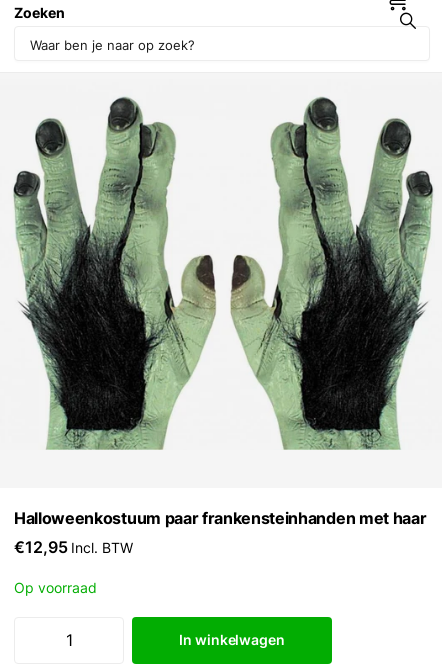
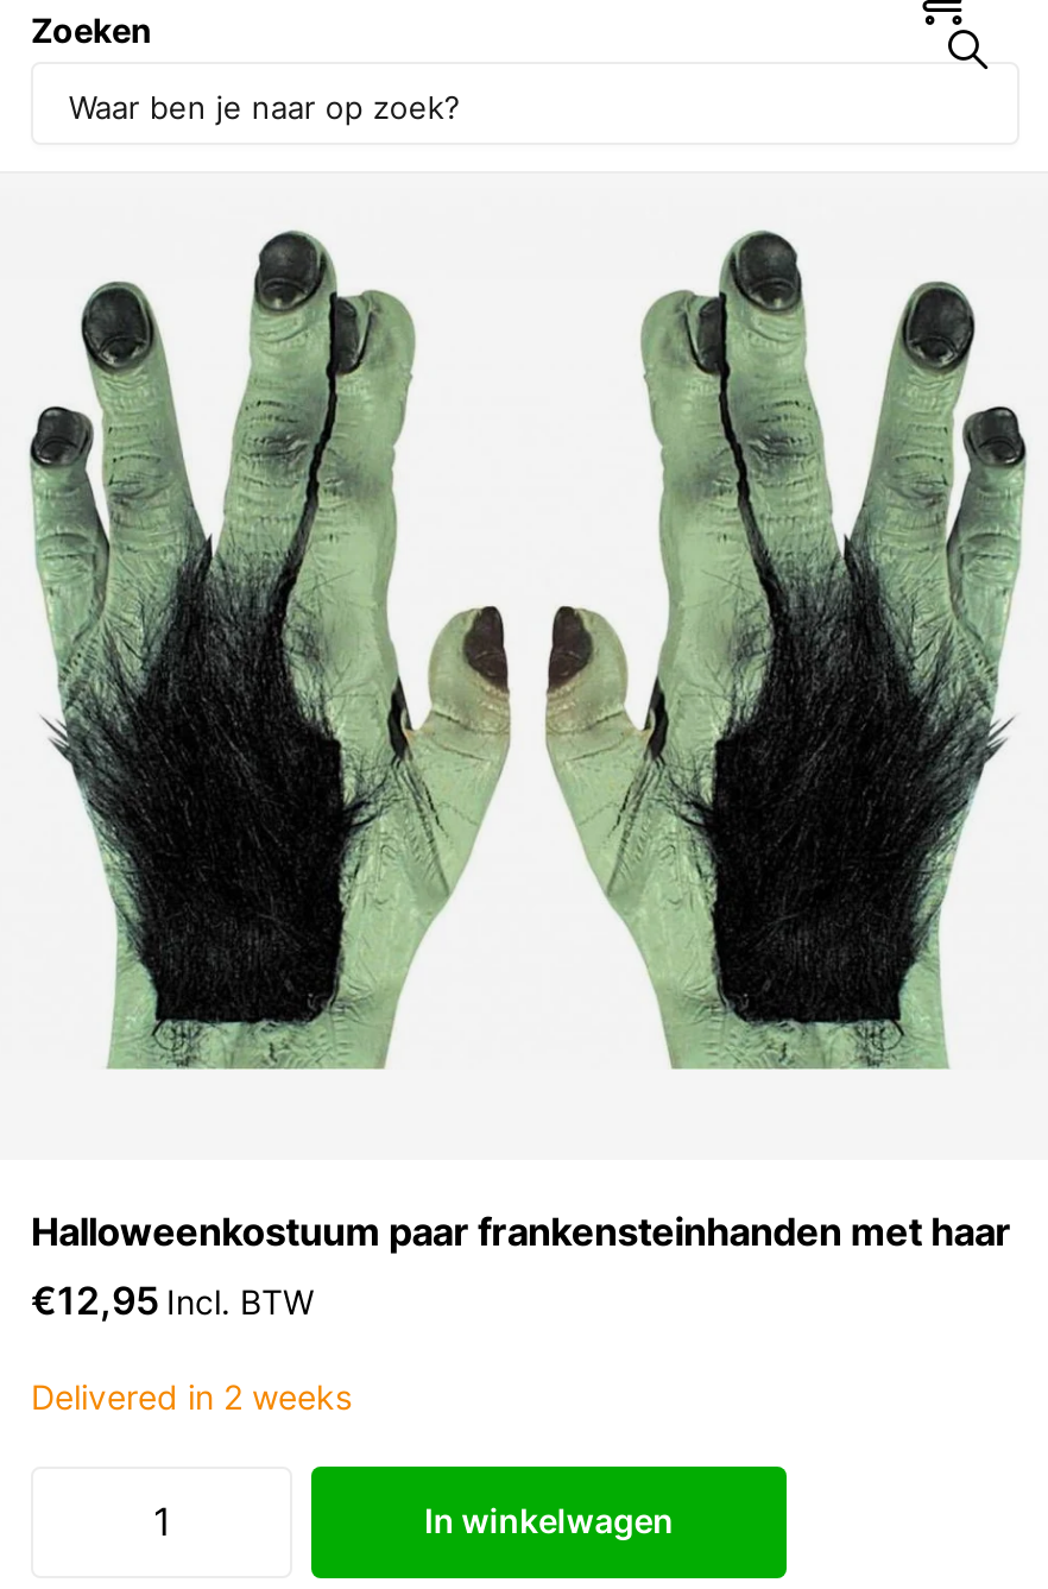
[14,579,97,596] Op voorraad -> [31,1376,352,1416] Delivered in 2 weeks

